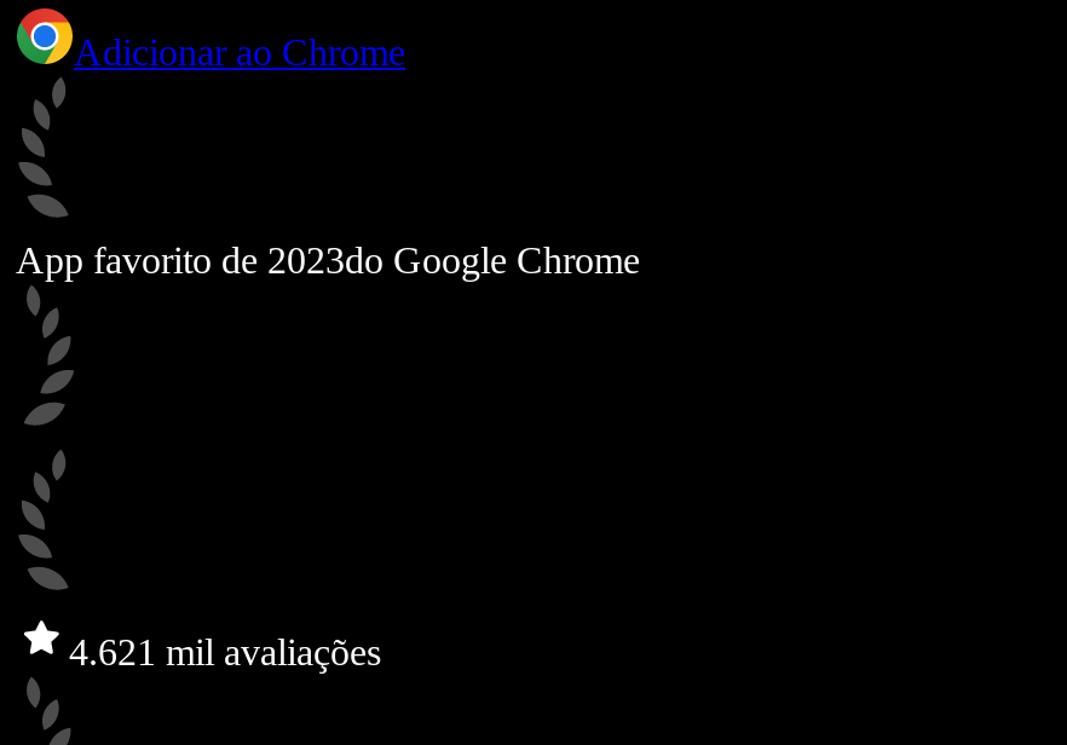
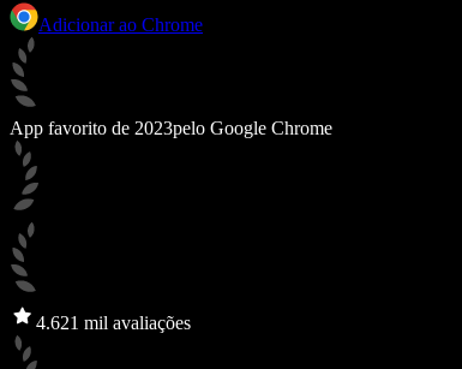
[16,240,640,281] App favorito de 2023do Google Chrome -> [10,118,332,138] App favorito de 2023pelo Google Chrome

